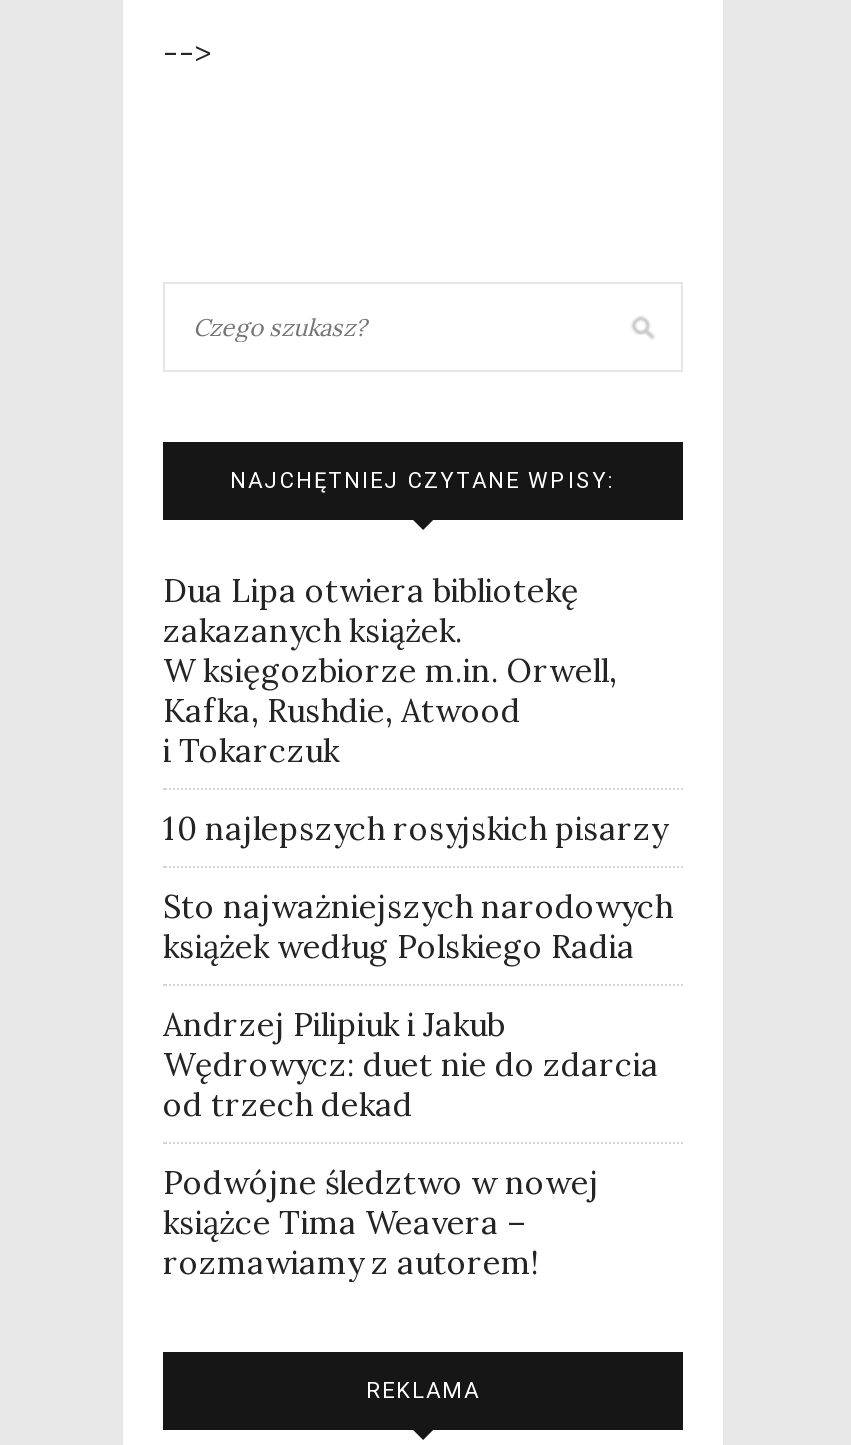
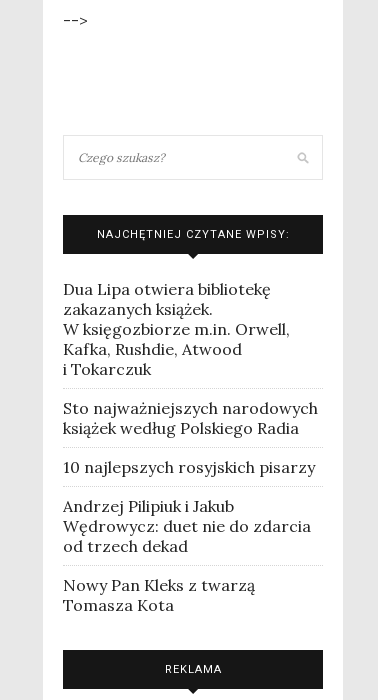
moved [163,807,667,847] -> [63,457,315,477]: 10 najlepszych rosyjskich pisarzy
moved [163,885,673,965] -> [63,398,318,438]: Sto najważniejszych narodowych | książek według Polskiego Radia
[163,1161,599,1281] Podwójne śledztwo w nowej | książce Tima Weavera – | rozmawiamy z autorem! -> [63,575,255,615] Nowy Pan Kleks z twarzą | Tomasza Kota

